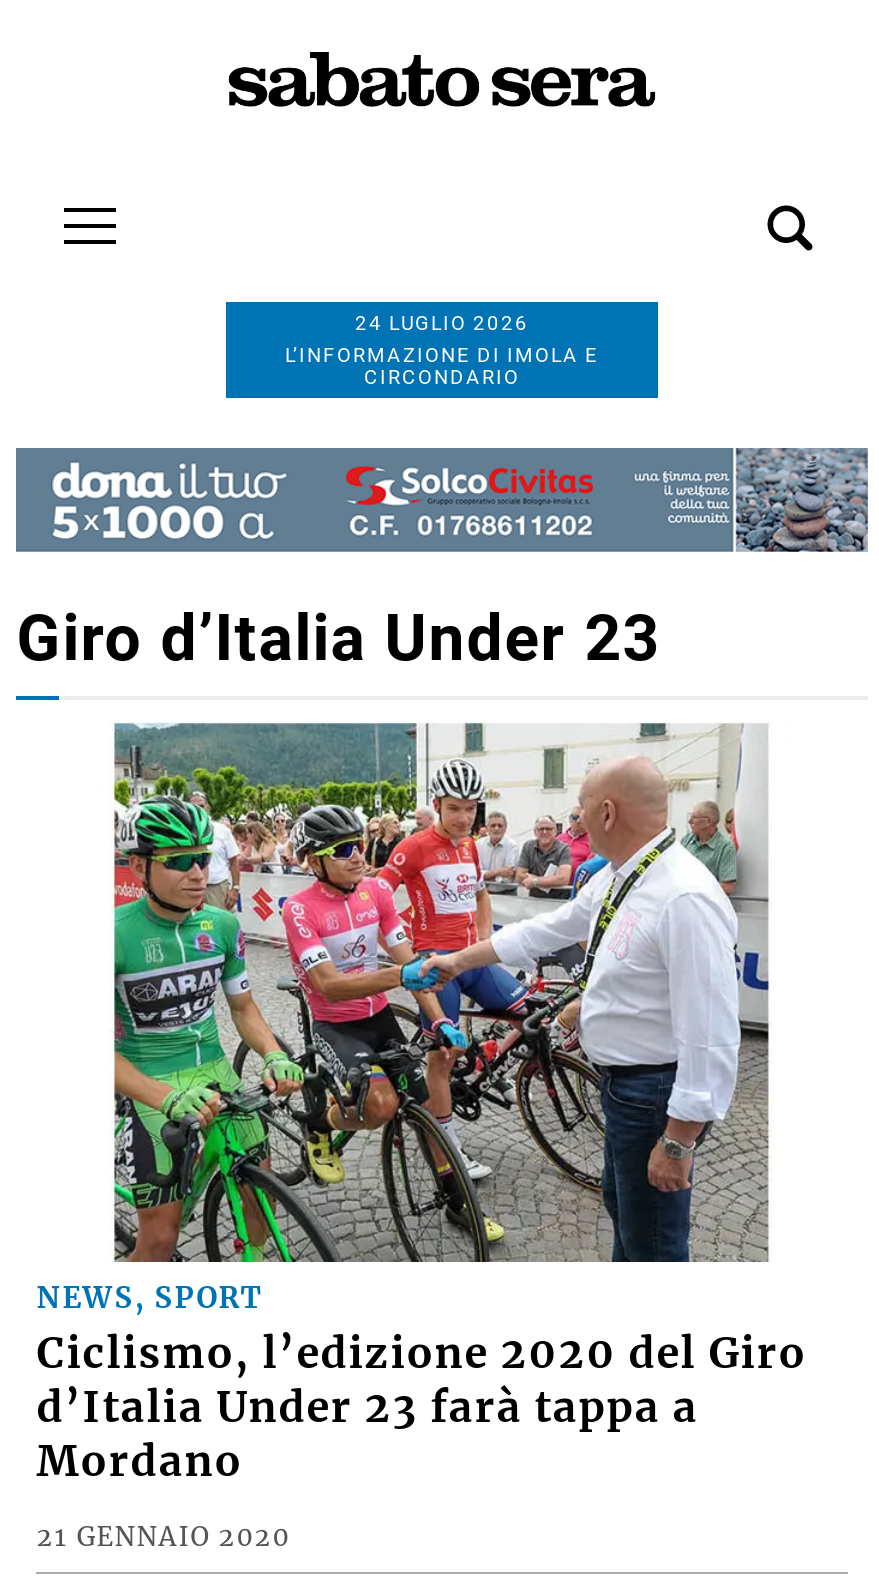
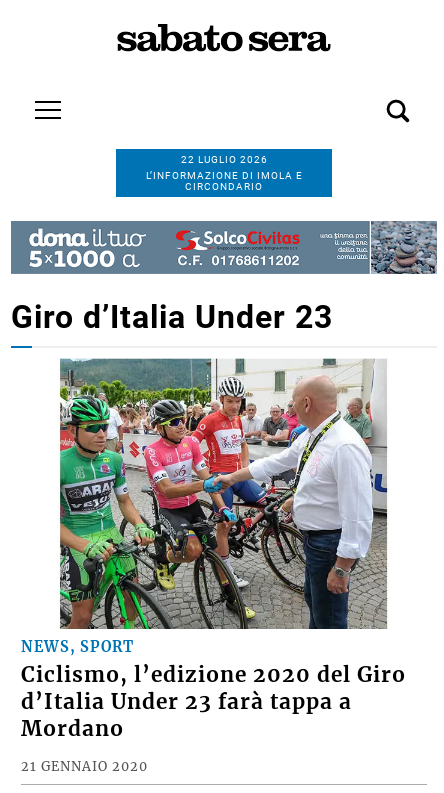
[355,313,529,335] 24 LUGLIO 2026 -> [180,154,267,165] 22 LUGLIO 2026

